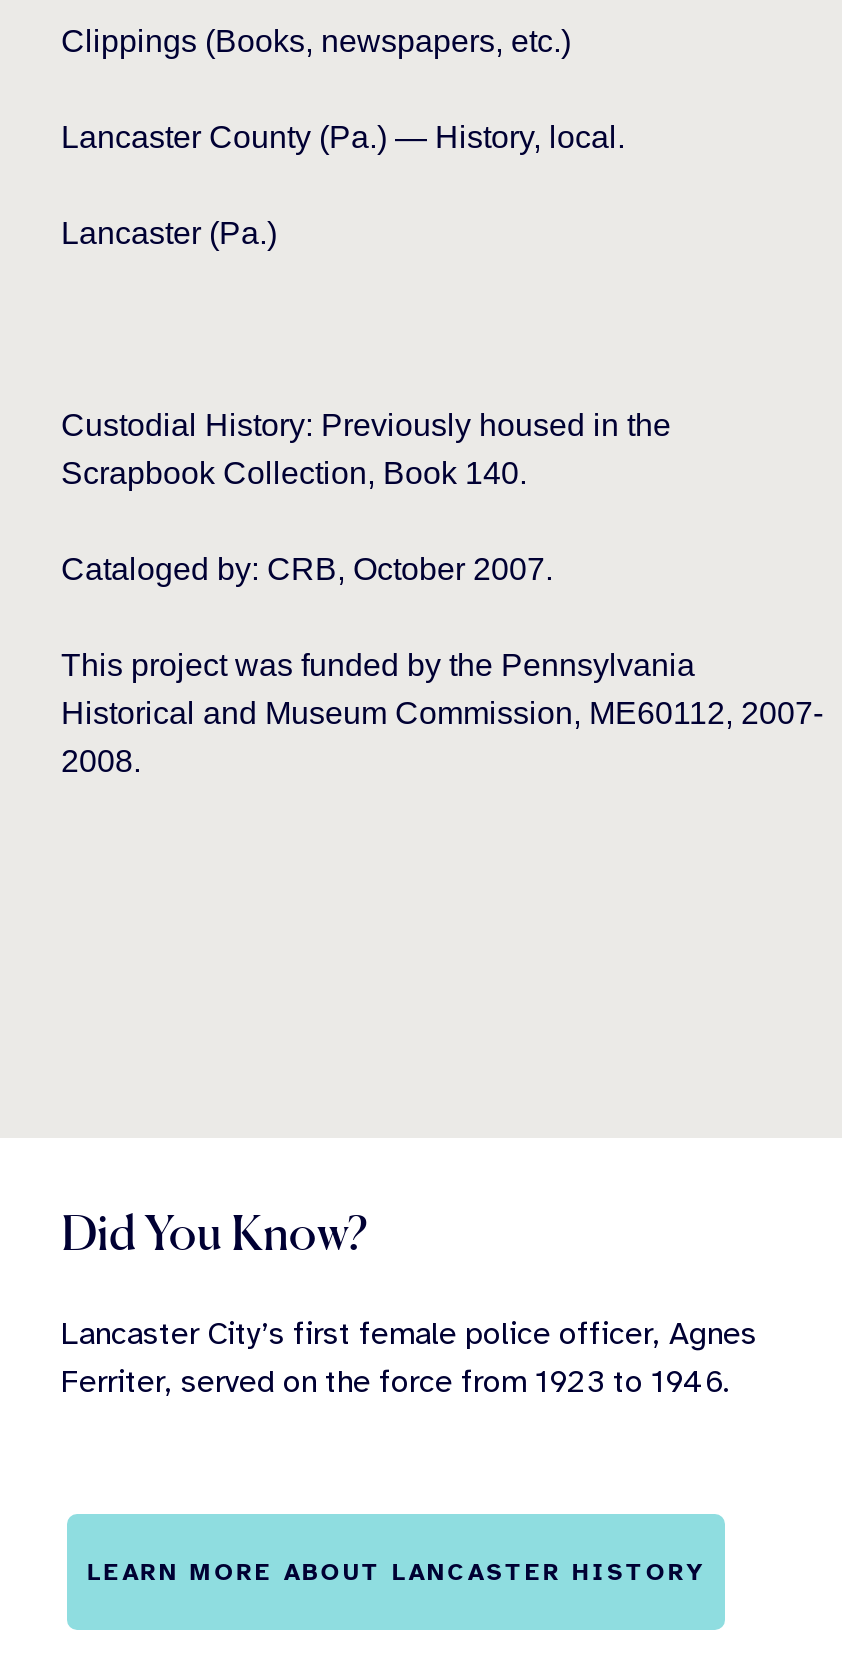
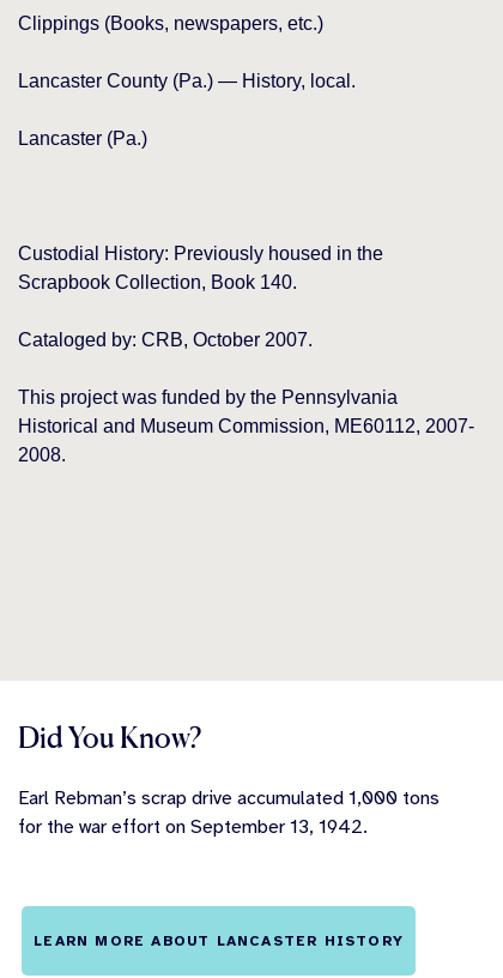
[61,1313,757,1401] Lancaster City’s first female police officer, Agnes | Ferriter, served on the force from 1923 to 1946. -> [18,786,440,838] Earl Rebman’s scrap drive accumulated 1,000 tons | for the war effort on September 13, 1942.

